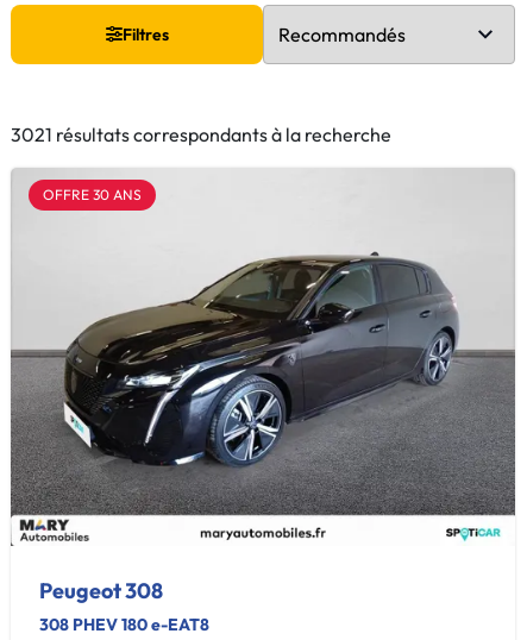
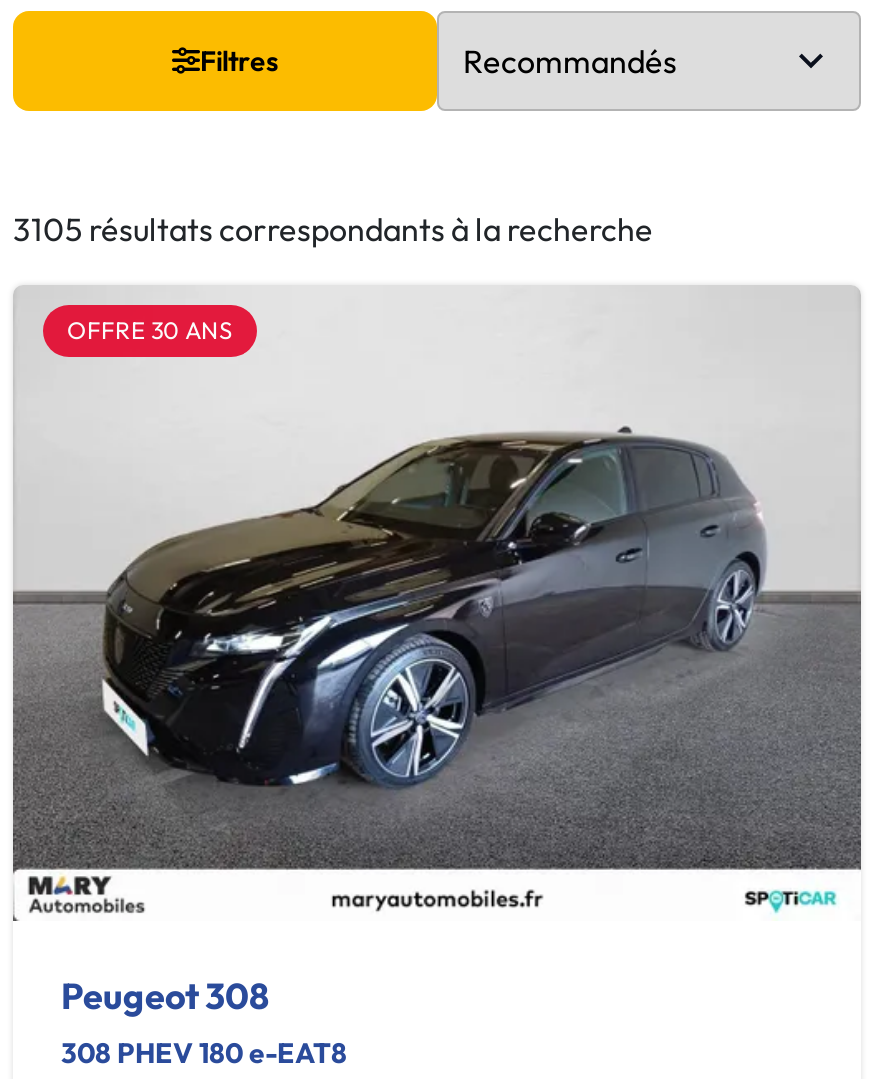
[11,123,391,146] 3021 résultats correspondants à la recherche -> [13,209,653,249] 3105 résultats correspondants à la recherche

